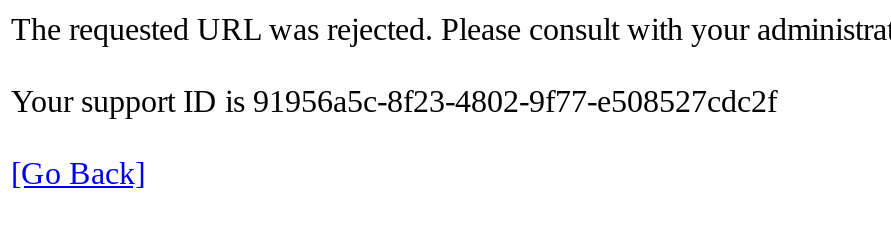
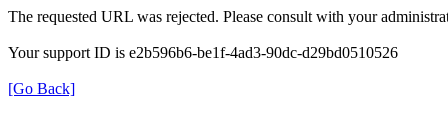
[11,84,777,118] Your support ID is 91956a5c-8f23-4802-9f77-e508527cdc2f -> [8,44,398,61] Your support ID is e2b596b6-be1f-4ad3-90dc-d29bd0510526

